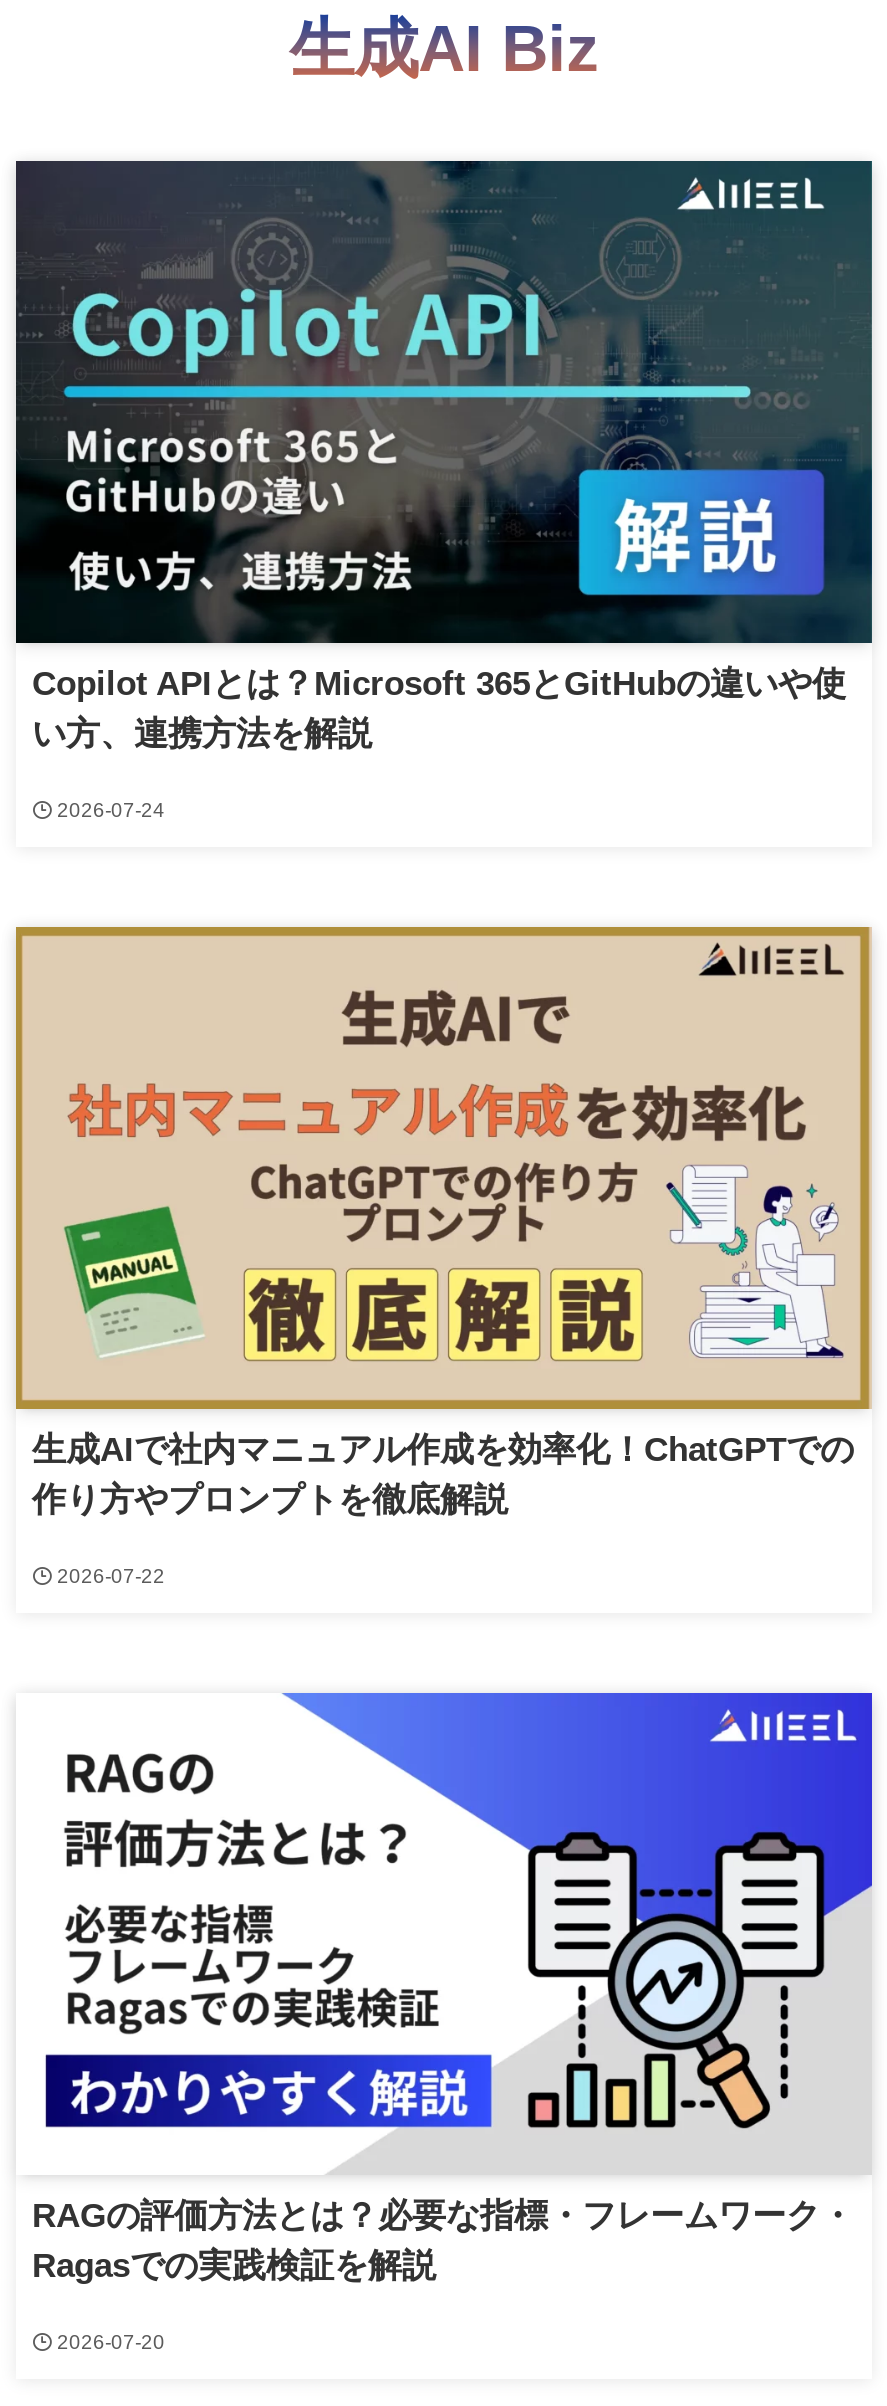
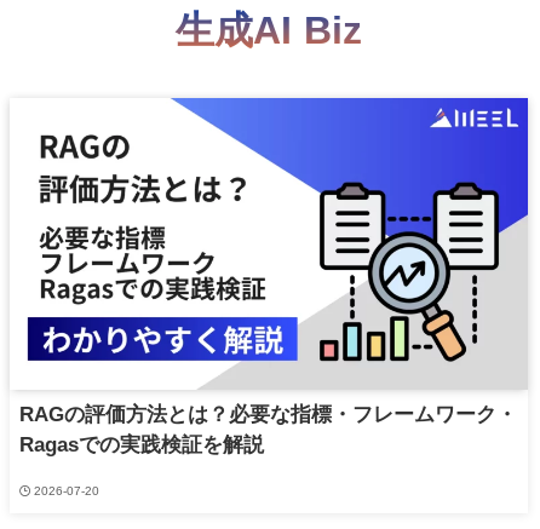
[14,159,874,820] [image] | Copilot APIとは？Microsoft 365とGitHubの違いや使 | い方、連携方法を解説 | 2026-07-24 -> none
[14,925,874,1587] [image] | 生成AIで社内マニュアル作成を効率化！ChatGPTでの | 作り方やプロンプトを徹底解説 | 2026-07-22 -> none

